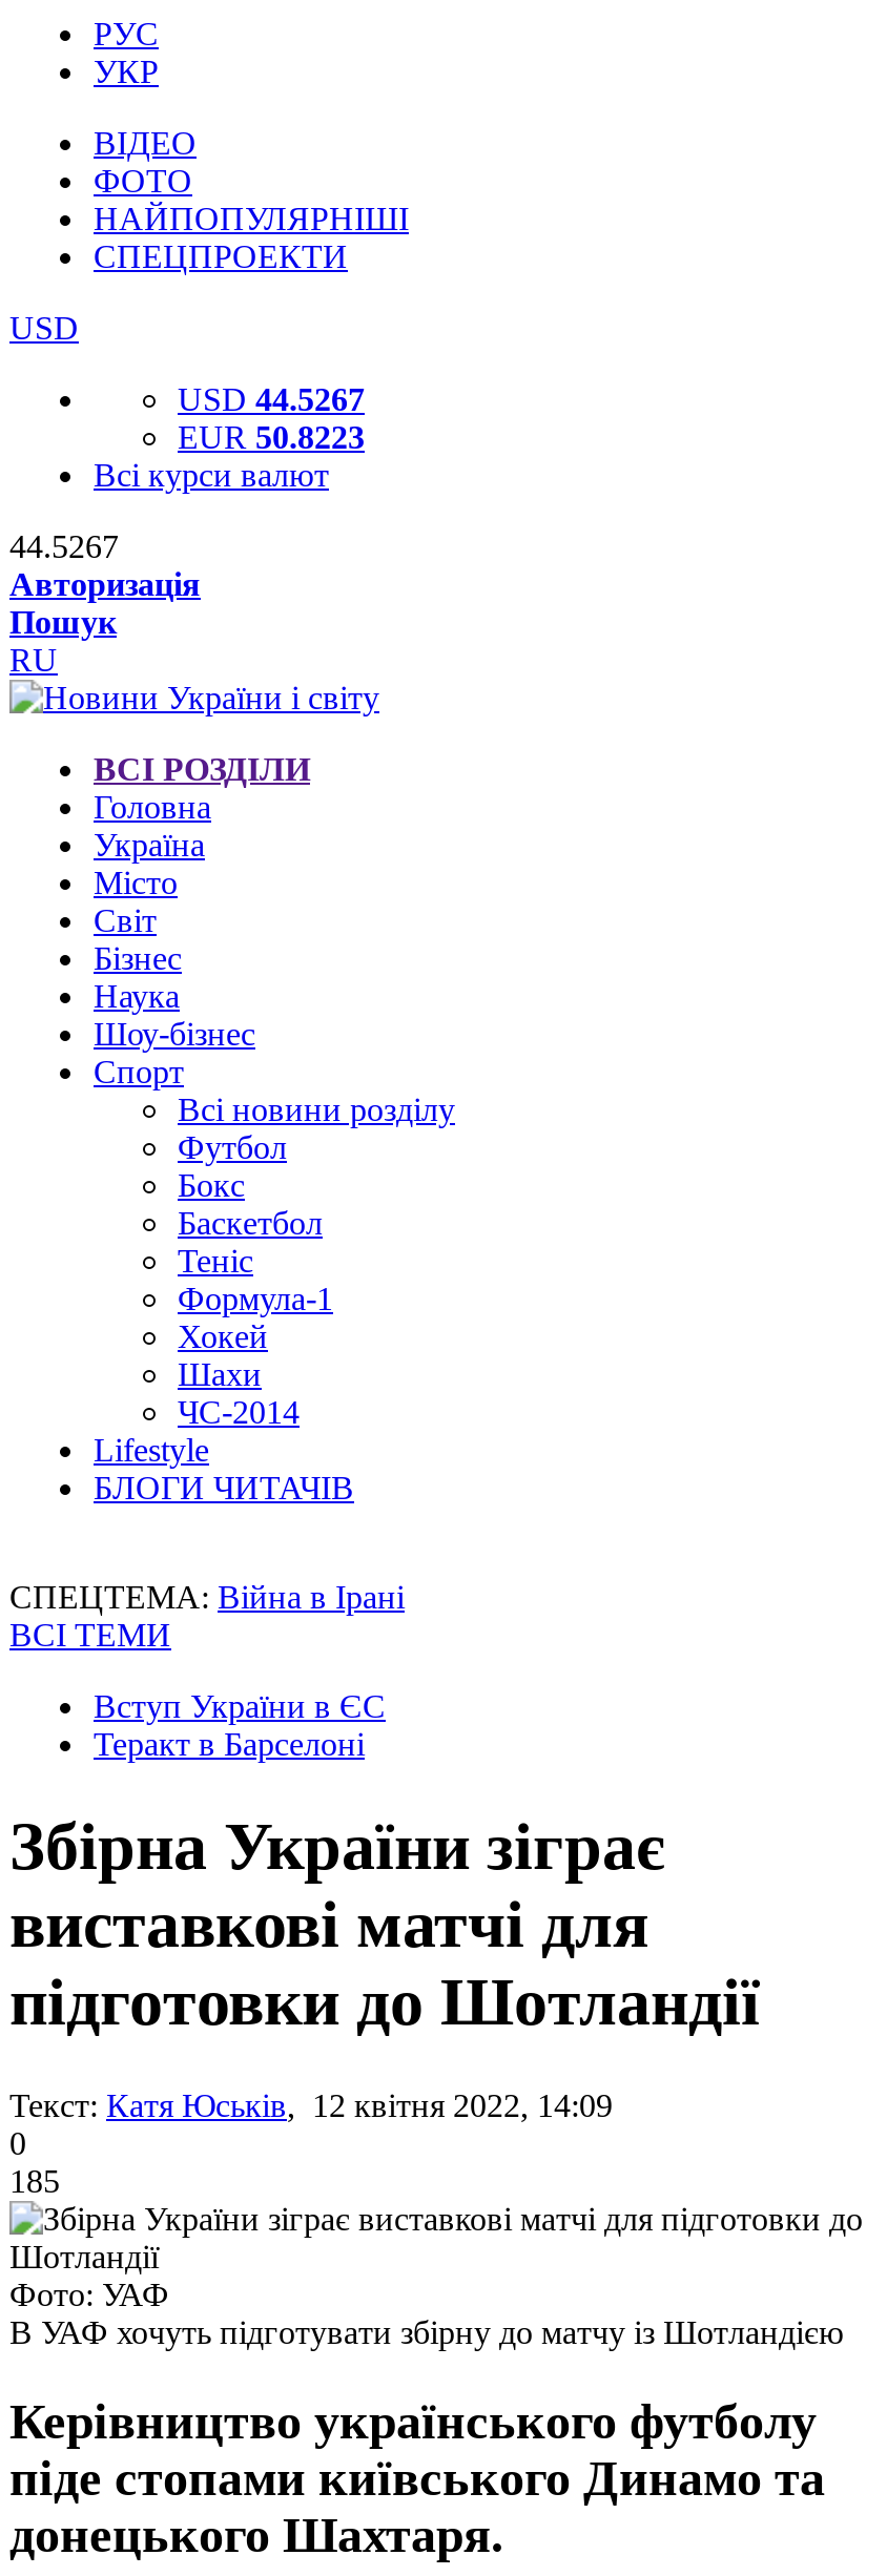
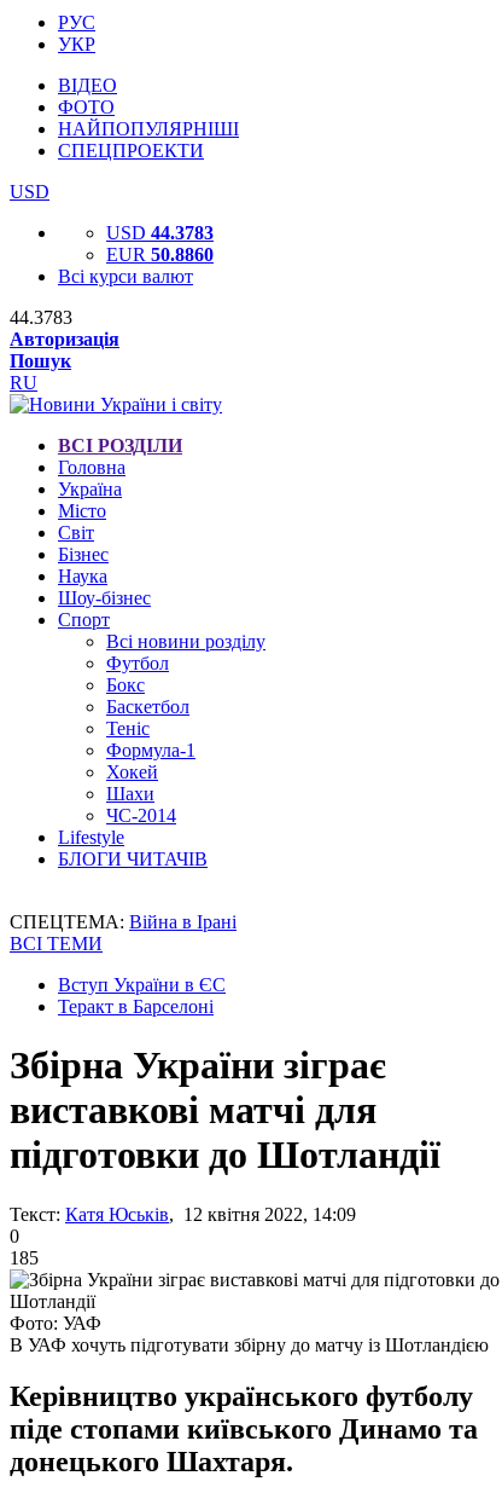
[178,381,365,417] USD 44.5267 -> [106,222,214,243] USD 44.3783
[178,419,365,455] EUR 50.8223 -> [106,244,214,265] EUR 50.8860
[9,528,119,564] 44.5267 -> [10,307,72,328] 44.3783

